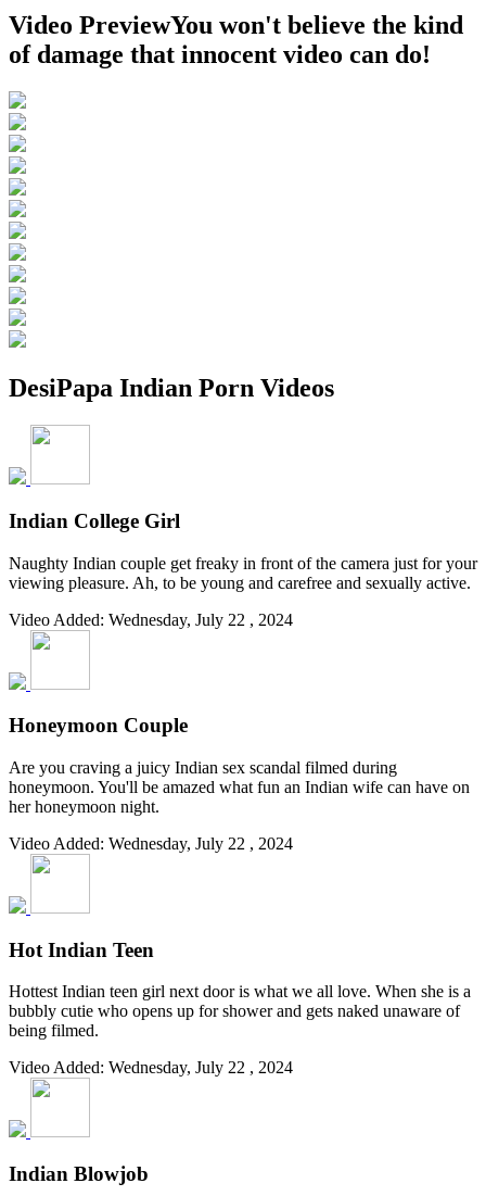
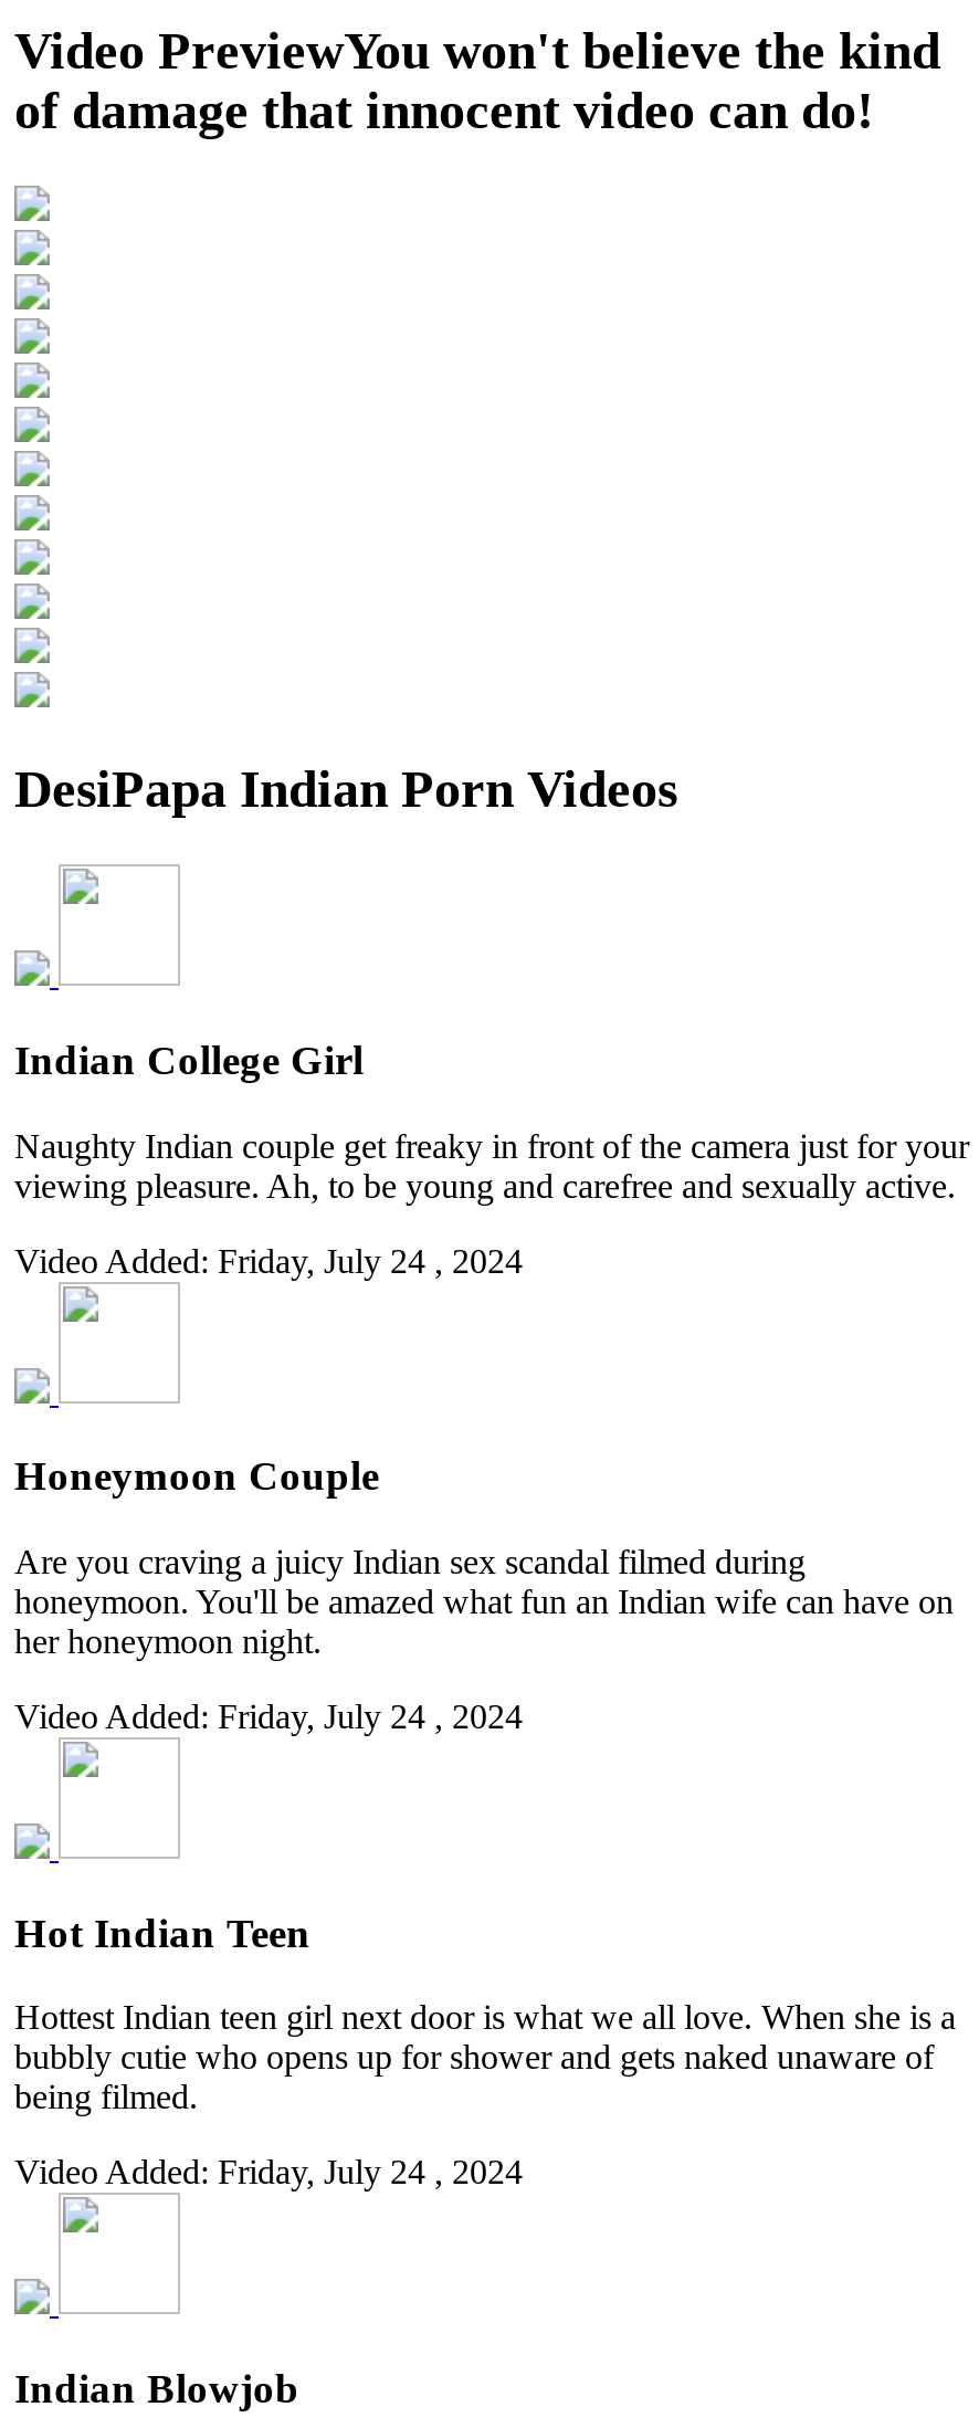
[9,610,293,629] Video Added: Wednesday, July 22 , 2024 -> [14,1241,523,1279] Video Added: Friday, July 24 , 2024
[9,834,293,853] Video Added: Wednesday, July 22 , 2024 -> [14,1698,523,1735] Video Added: Friday, July 24 , 2024
[9,1059,293,1077] Video Added: Wednesday, July 22 , 2024 -> [14,2154,523,2191] Video Added: Friday, July 24 , 2024

